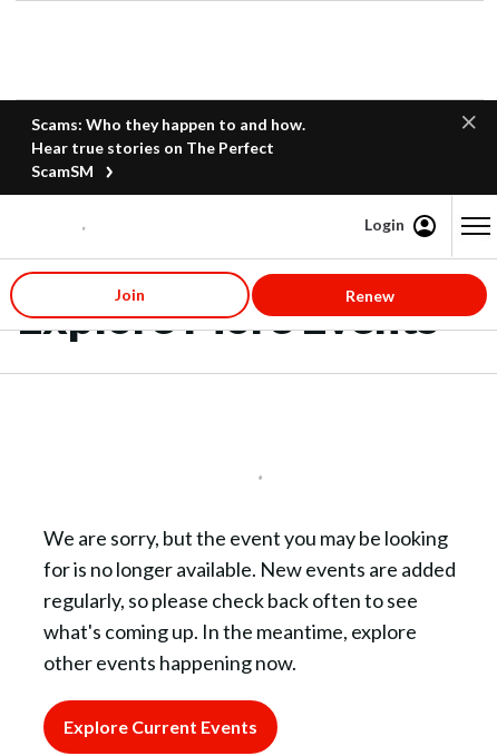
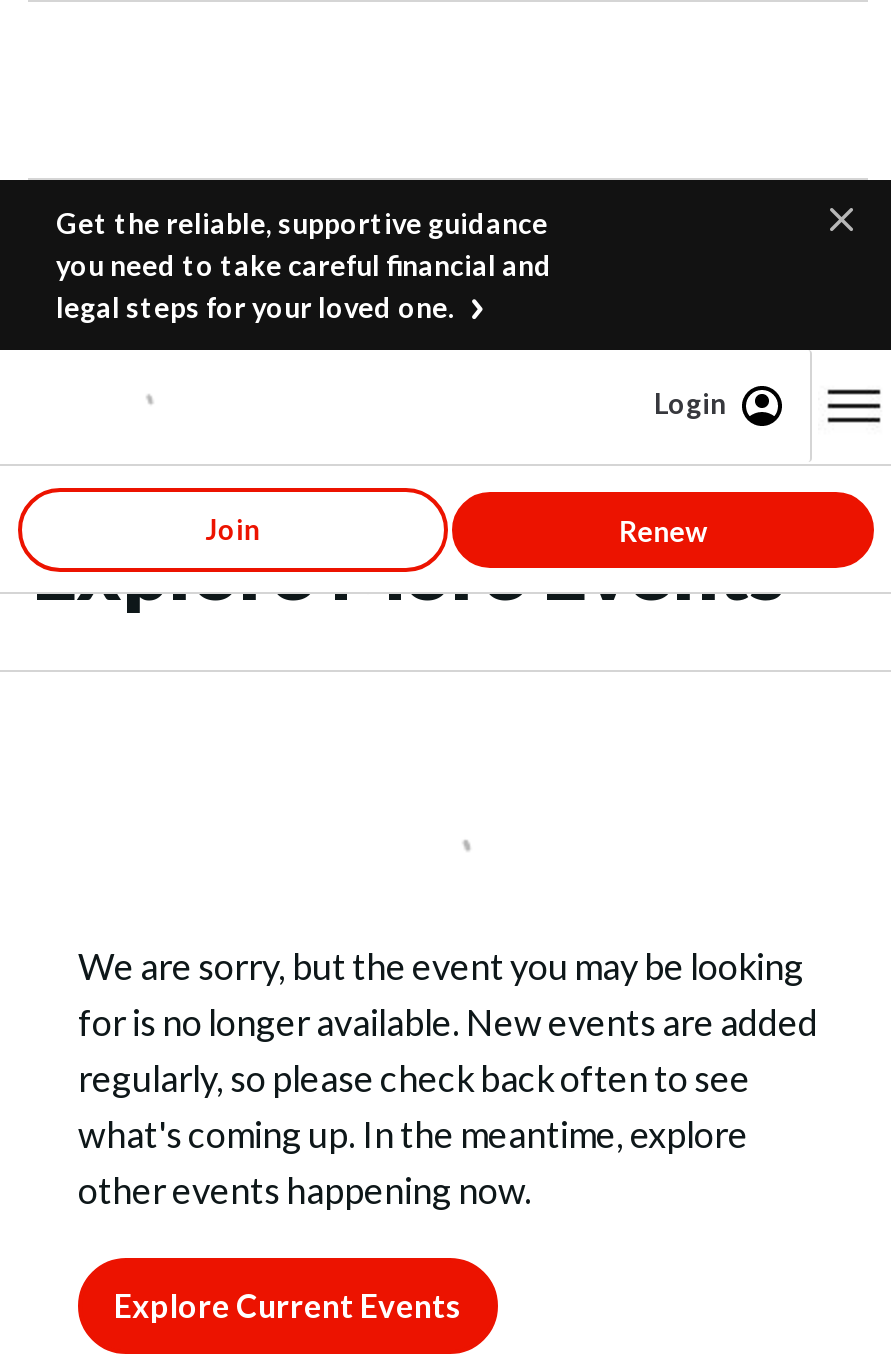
[31,115,305,180] Scams: Who they happen to and how. | Hear true stories on The Perfect | ScamSM -> [56,206,552,324] Get the reliable, supportive guidance | you need to take careful financial and | legal steps for your loved one.

